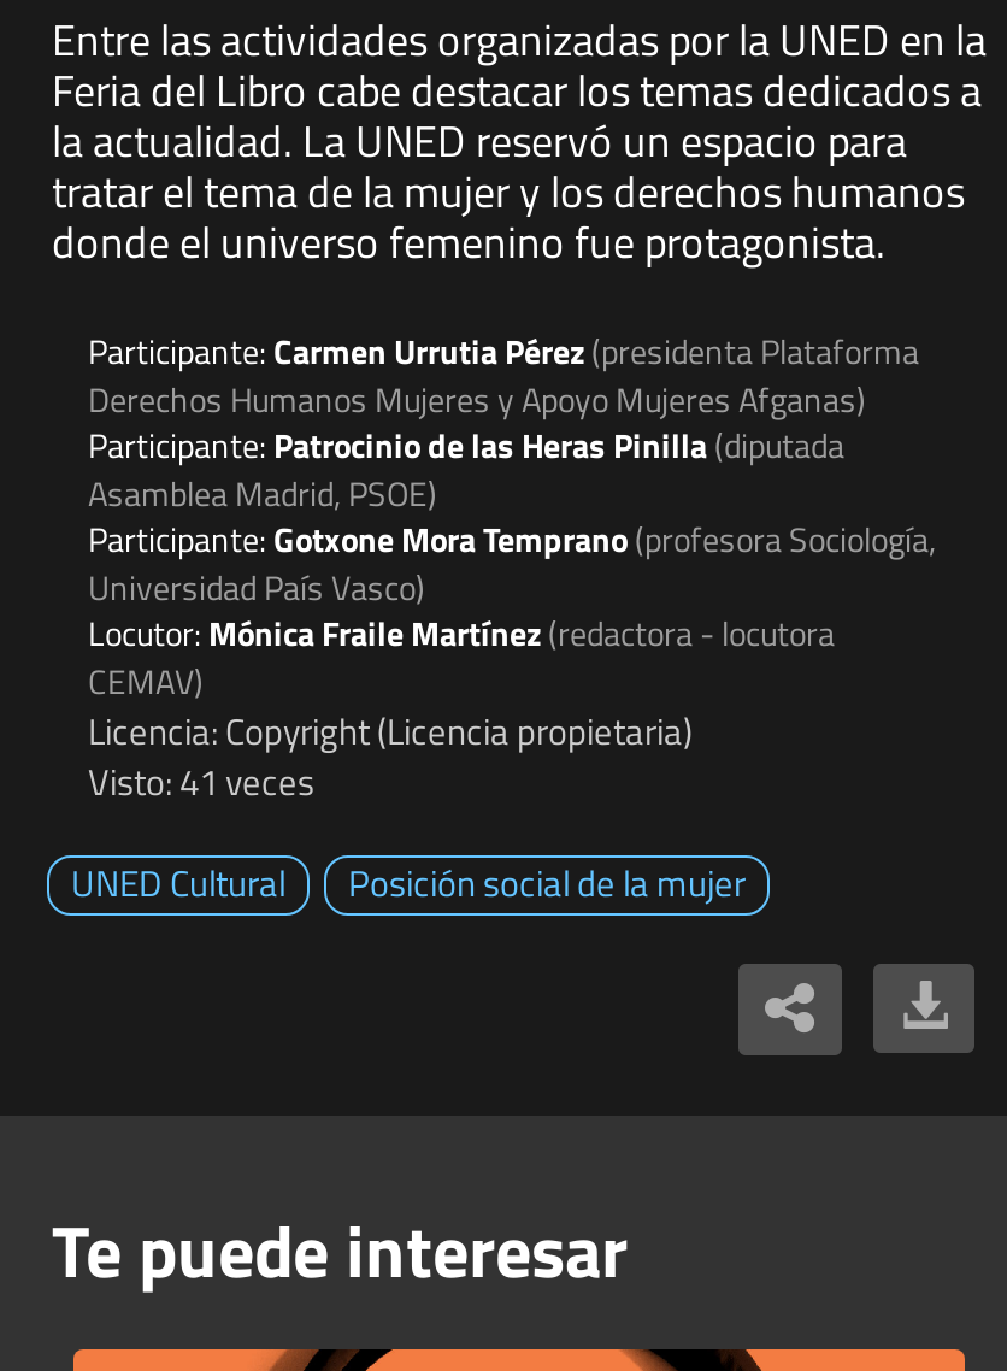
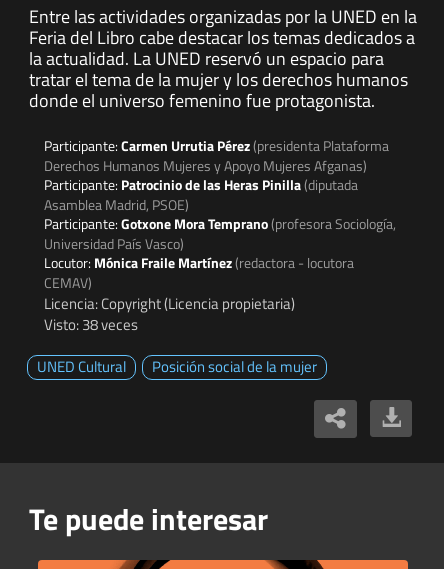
[88,755,314,810] Visto: 41 veces -> [44,313,138,336] Visto: 38 veces

